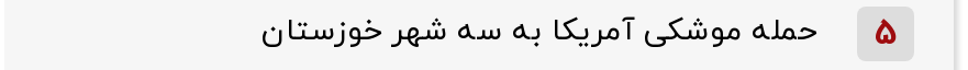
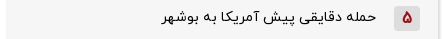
[262,12,817,54] حمله موشکی آمریکا به سه شهر خوزستان -> [161,8,376,27] حمله دقایقی پیش آمریکا به بوشهر

